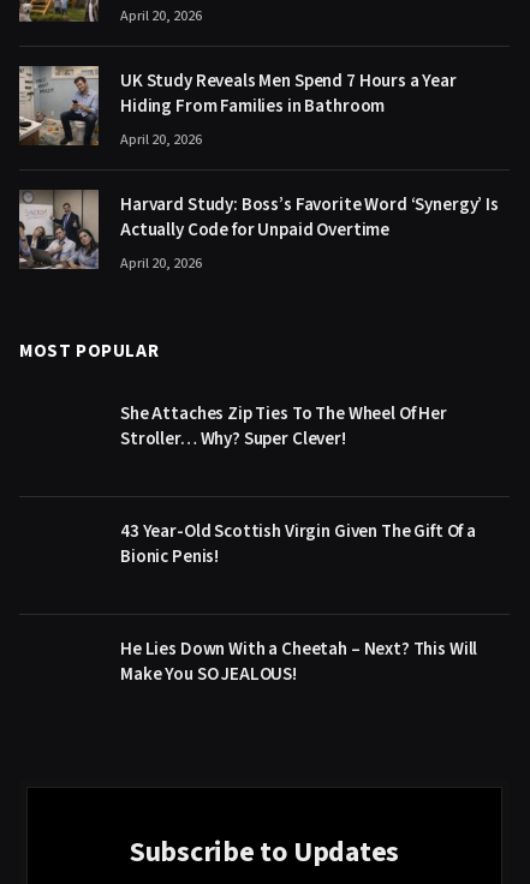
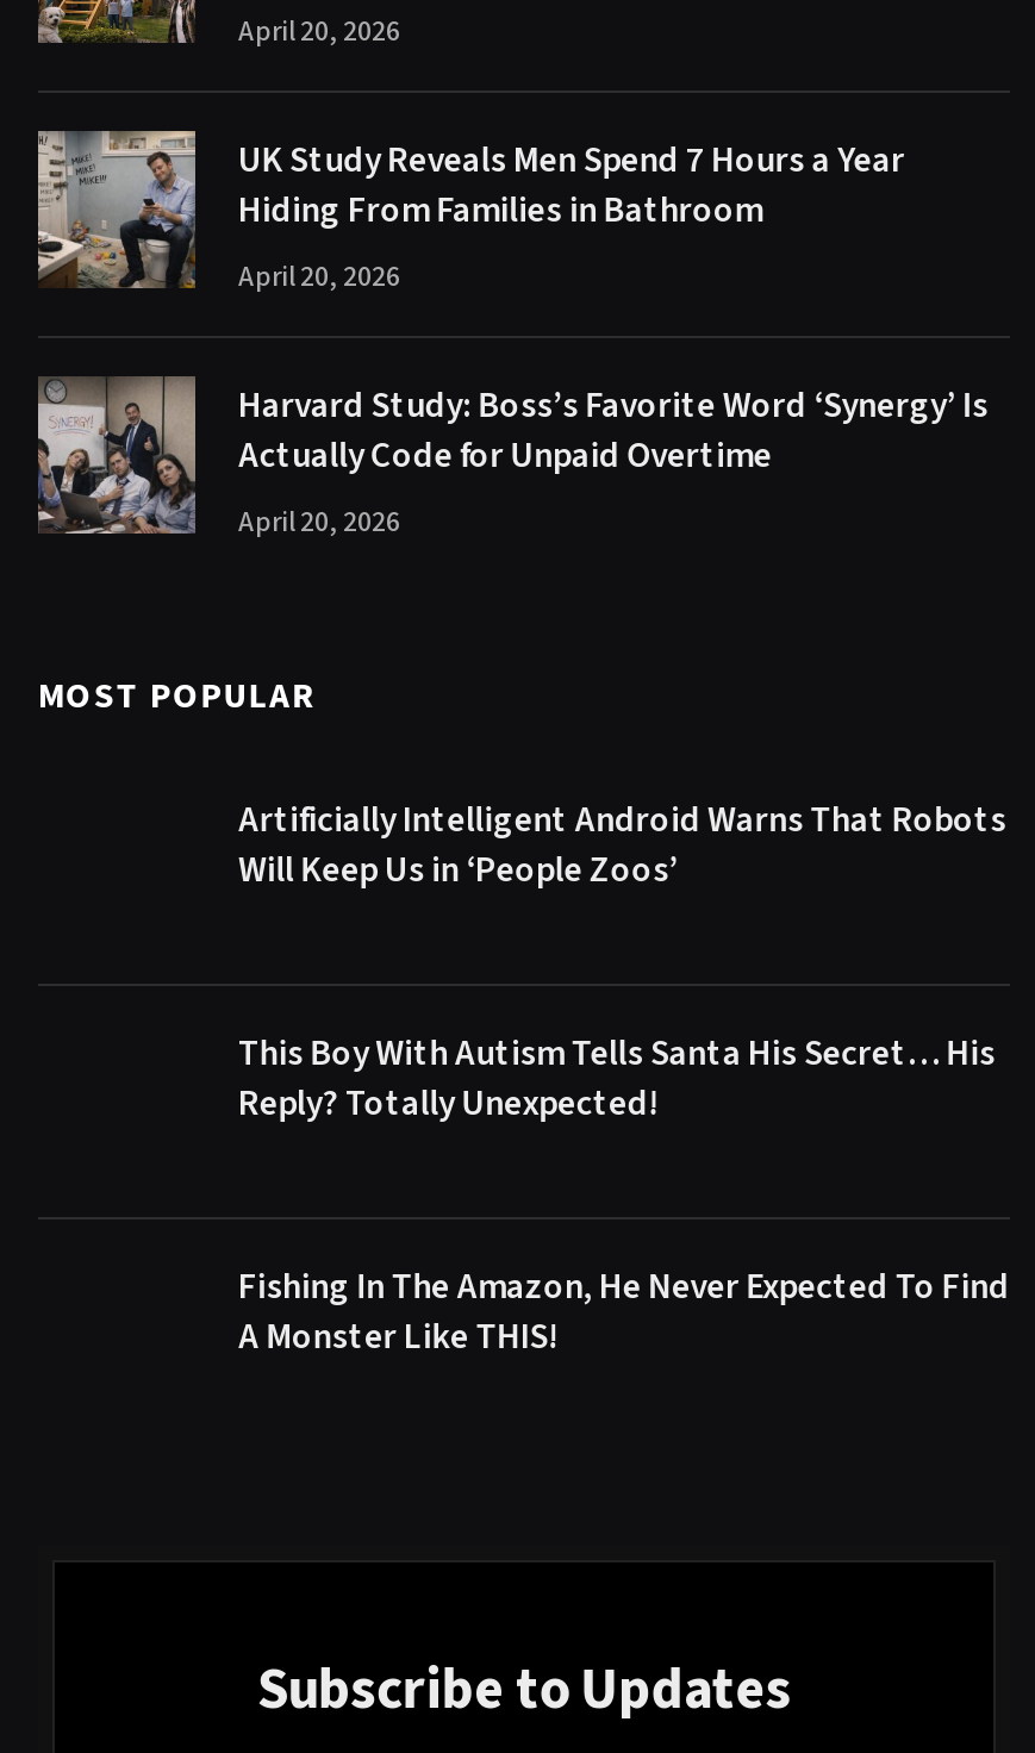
[120,401,447,451] She Attaches Zip Ties To The Wheel Of Her | Stroller… Why? Super Clever! -> [238,795,1006,895] Artificially Intelligent Android Warns That Robots | Will Keep Us in ‘People Zoos’
[120,519,476,569] 43 Year-Old Scottish Virgin Given The Gift Of a | Bionic Penis! -> [238,1028,995,1128] This Boy With Autism Tells Santa His Secret… His | Reply? Totally Unexpected!
[120,636,477,687] He Lies Down With a Cheetah – Next? This Will | Make You SO JEALOUS! -> [238,1262,1010,1362] Fishing In The Amazon, He Never Expected To Find | A Monster Like THIS!

